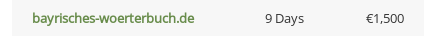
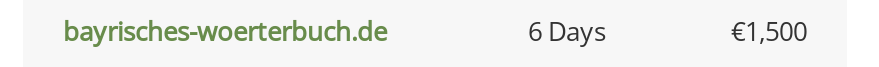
[264,9,303,27] 9 Days -> [528,13,606,49] 6 Days

